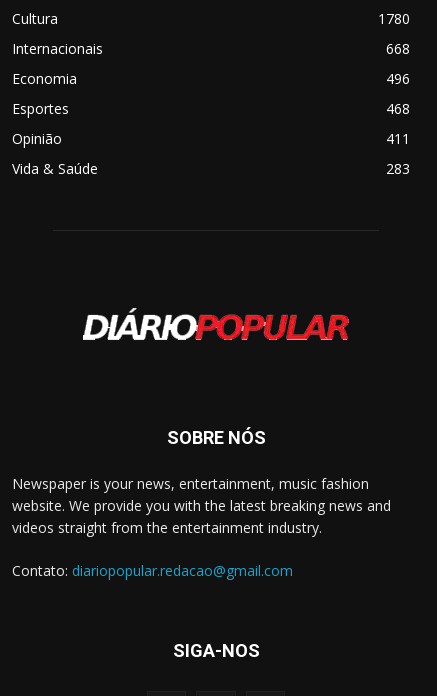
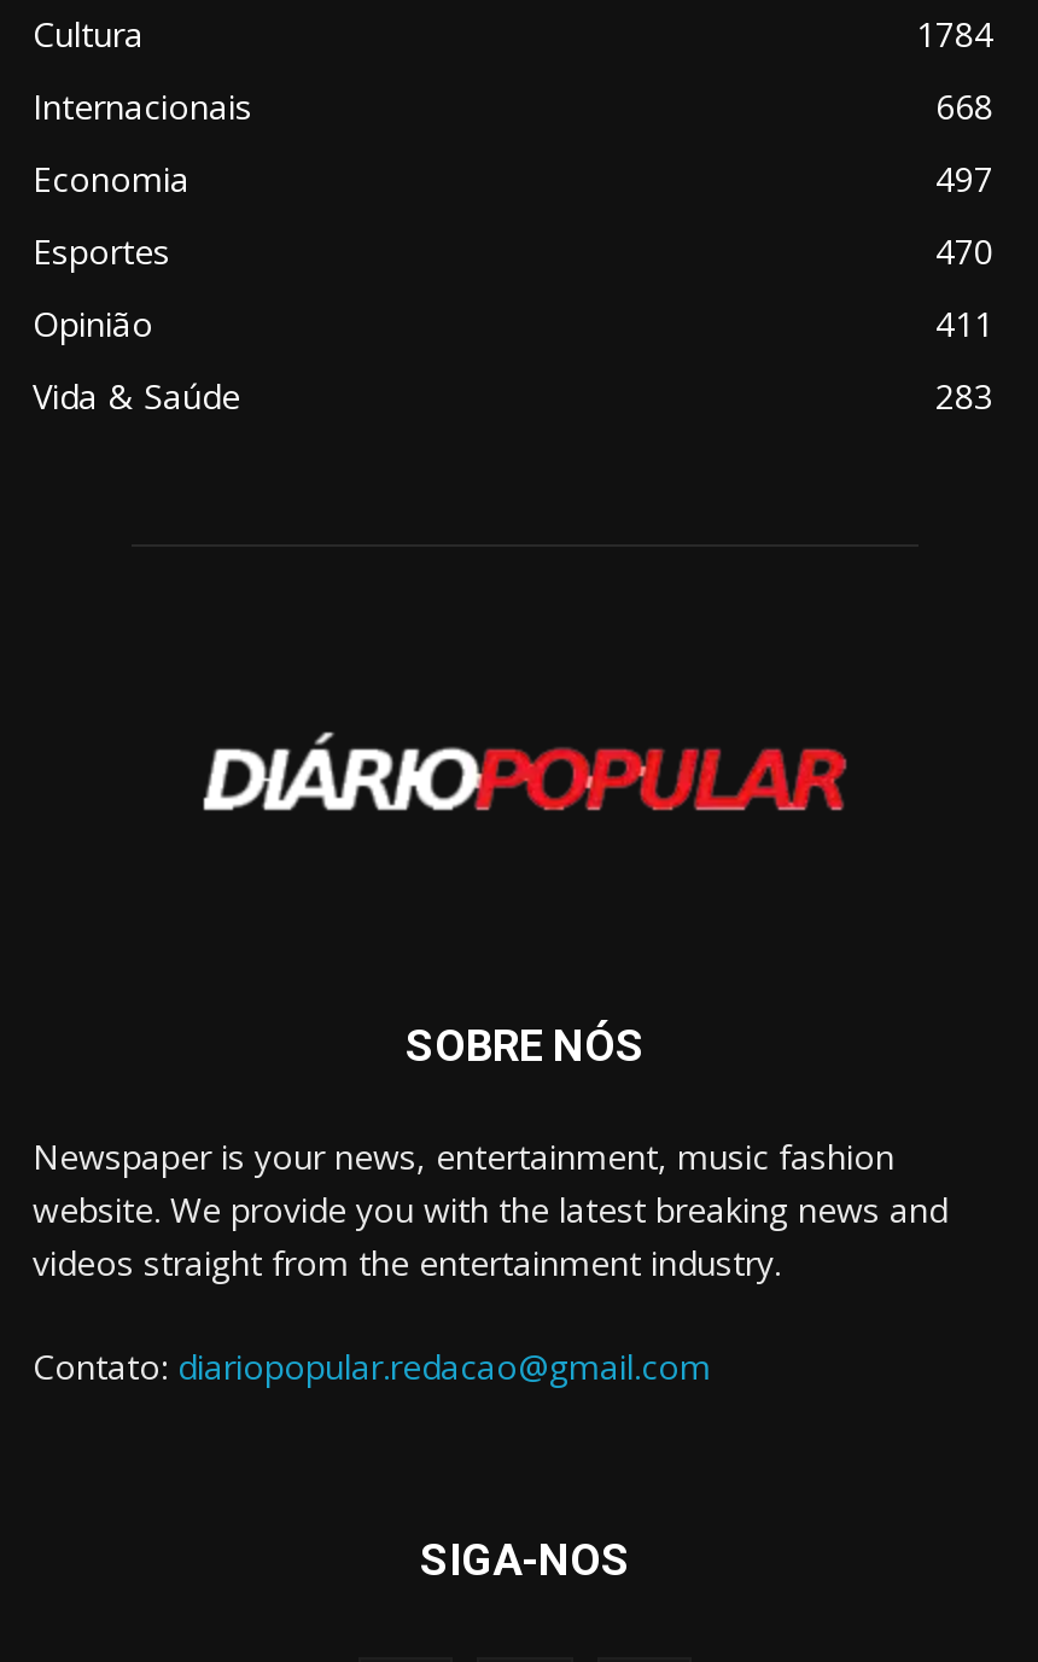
[378,9,410,28] 1780 -> [916,10,993,56] 1784
[386,69,410,88] 496 -> [935,155,993,201] 497
[386,99,410,118] 468 -> [935,227,993,273] 470

